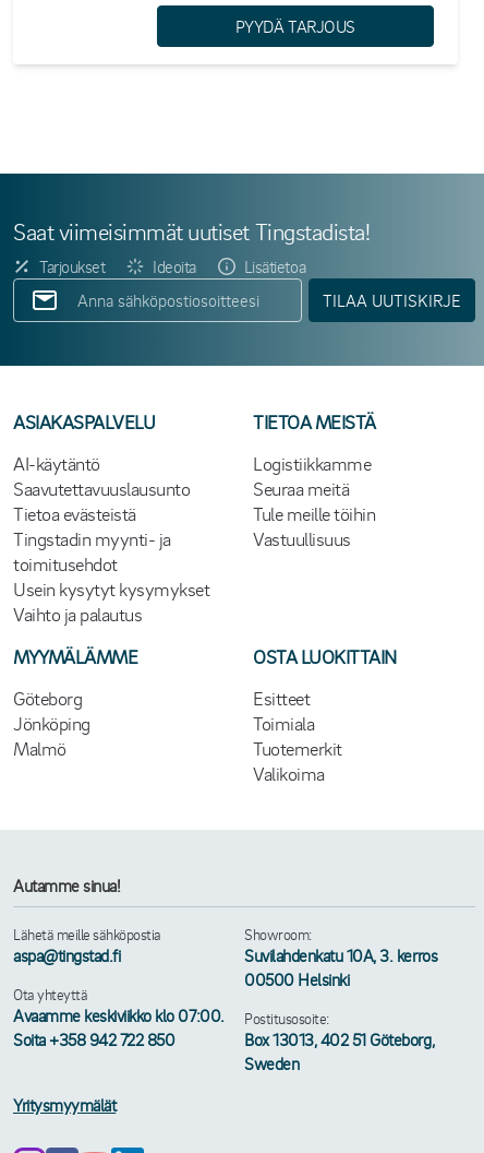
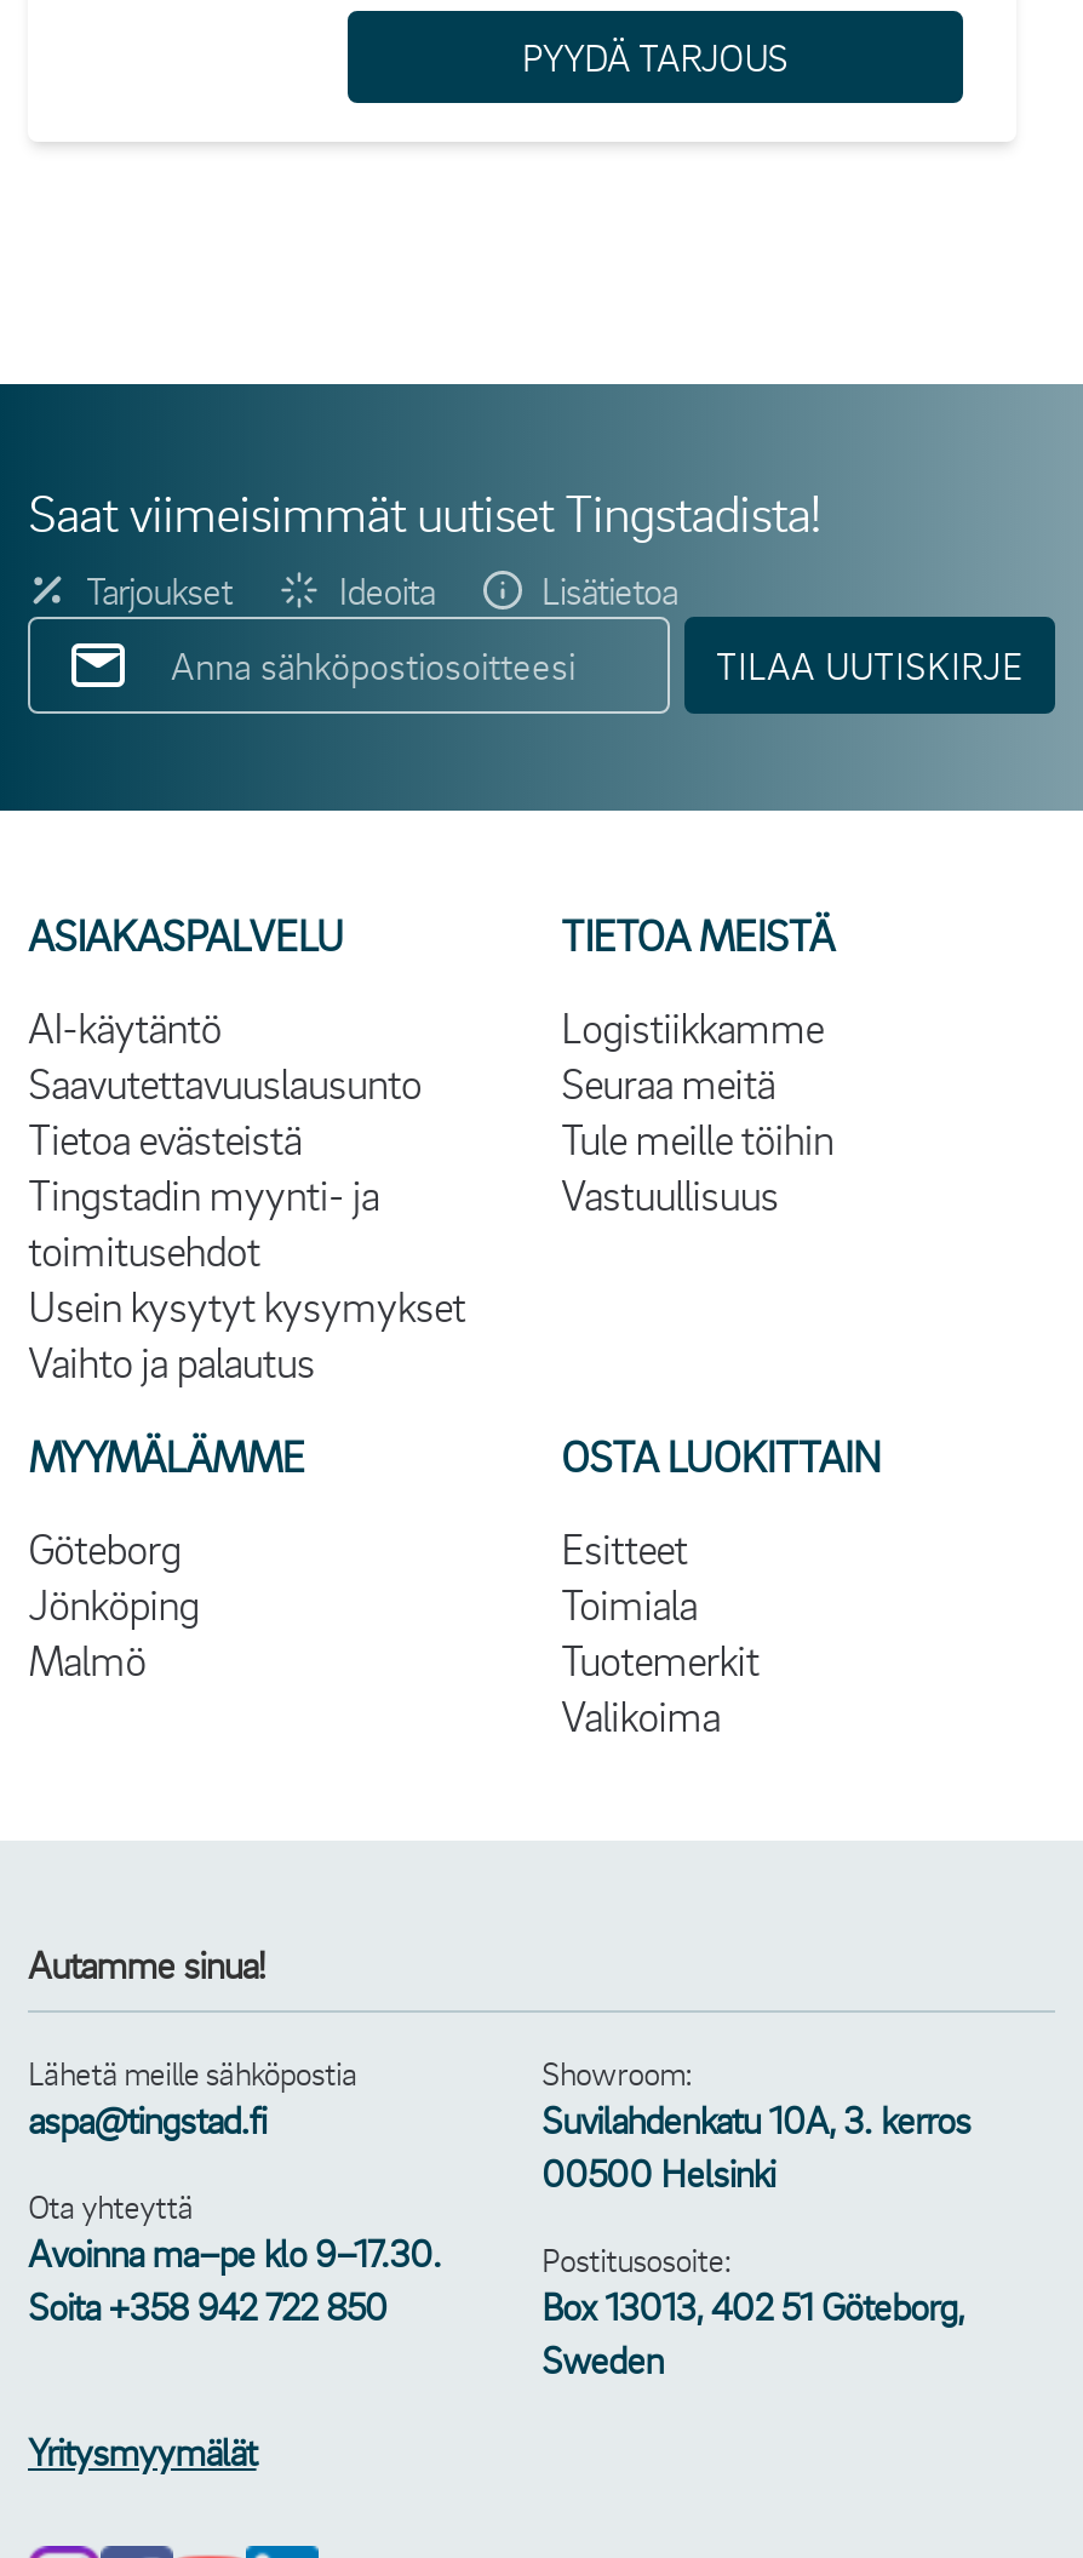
[13,1005,224,1026] Avaamme keskiviikko klo 07:00. -> [28,2228,441,2277] Avoinna ma–pe klo 9–17.30.

